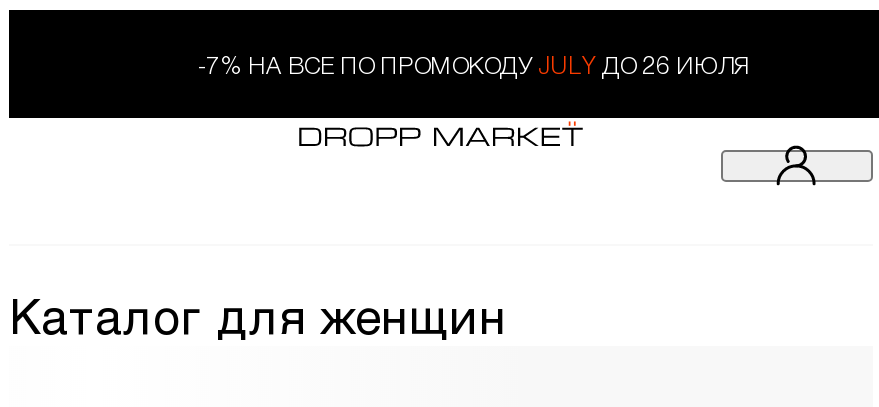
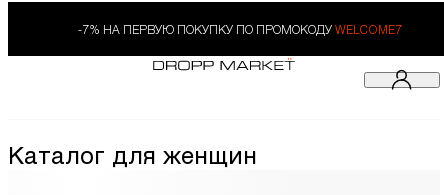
[198,50,748,78] -7% НА ВСЕ ПО ПРОМОКОДУ JULY ДО 26 ИЮЛЯ -> [78,22,402,36] -7% НА ПЕРВУЮ ПОКУПКУ ПО ПРОМОКОДУ WELCOME7

